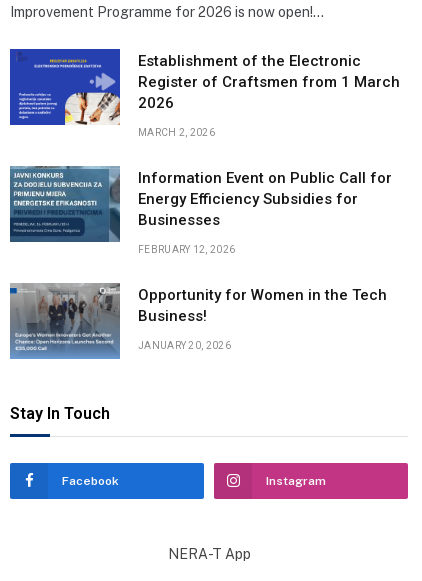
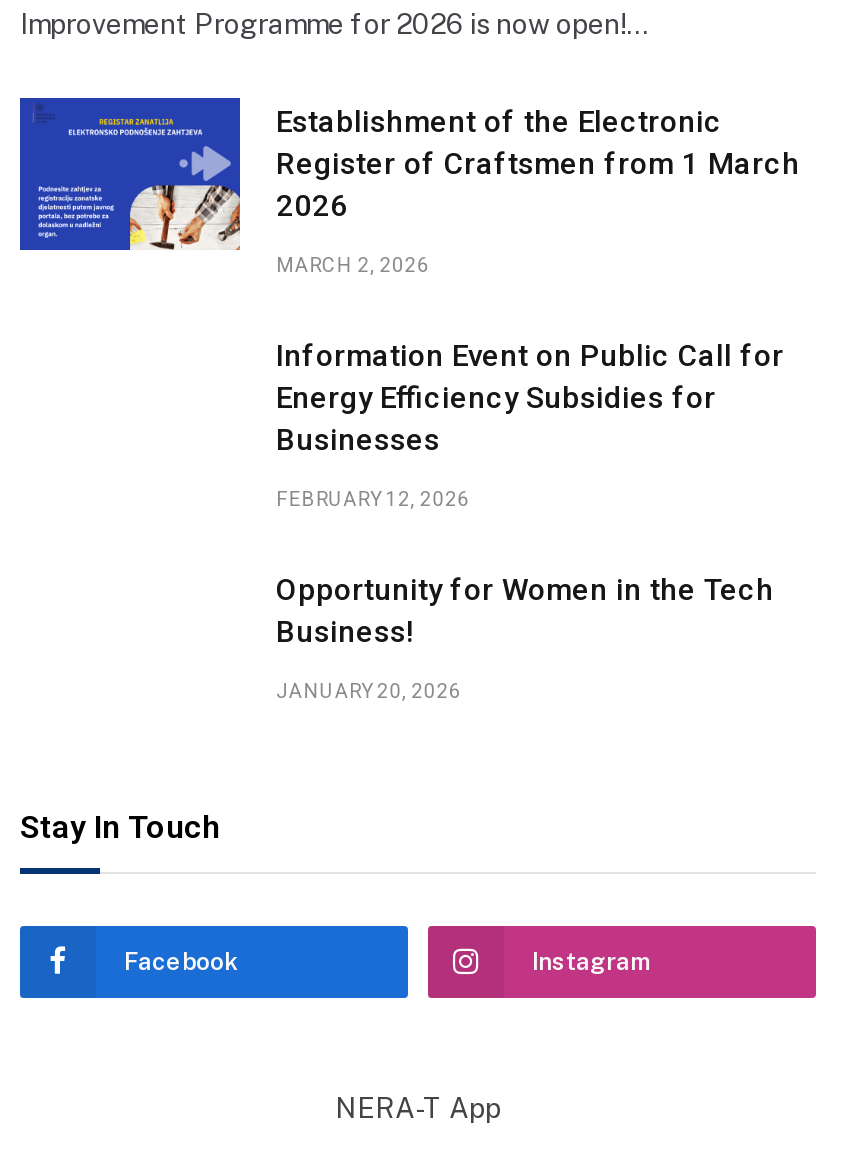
[9,165,121,243] [image] -> none
[9,282,121,360] [image] -> none

